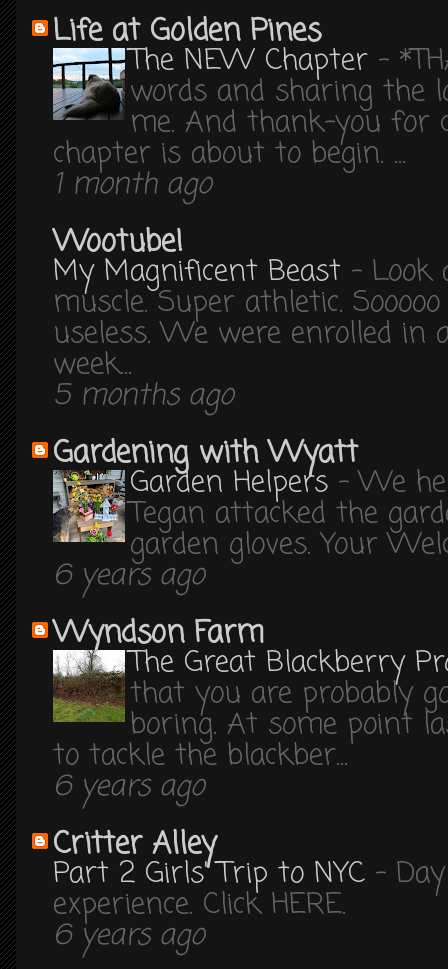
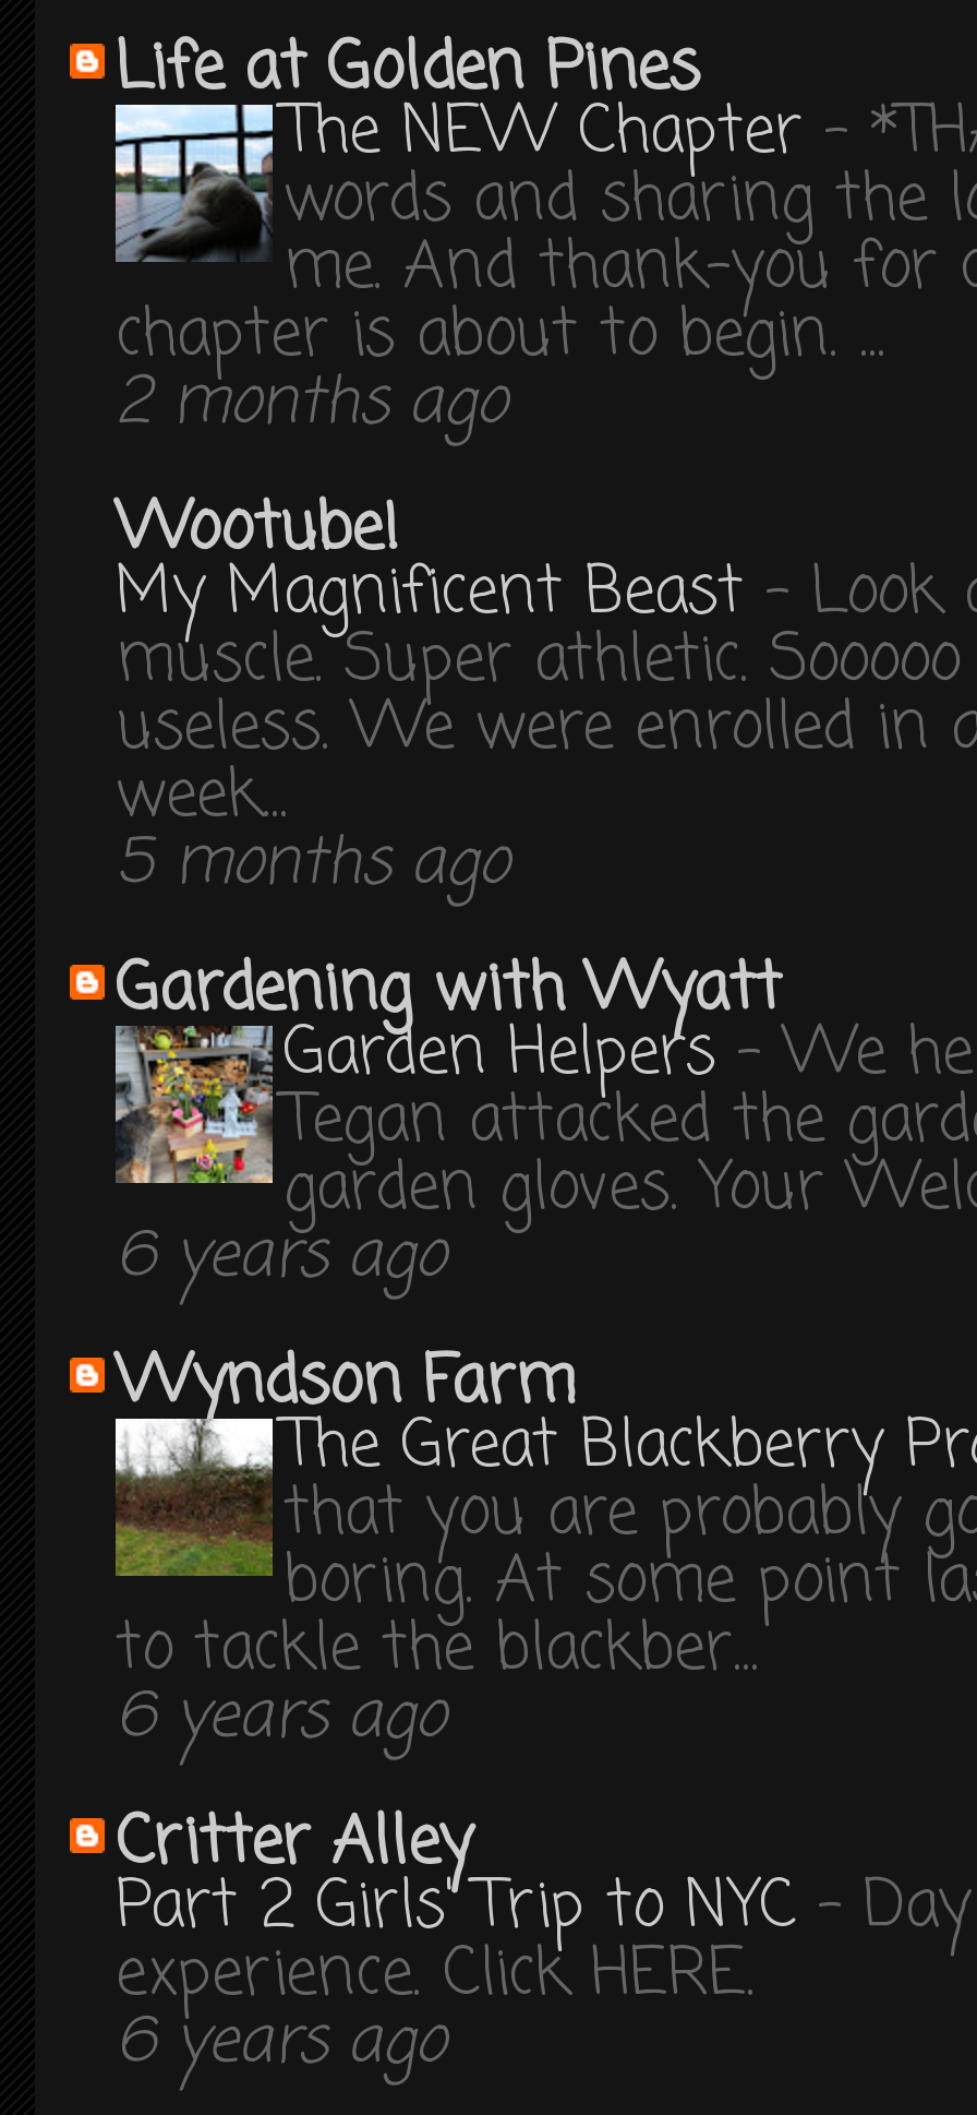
[53,164,211,207] 1 month ago -> [116,358,506,451] 2 months ago

